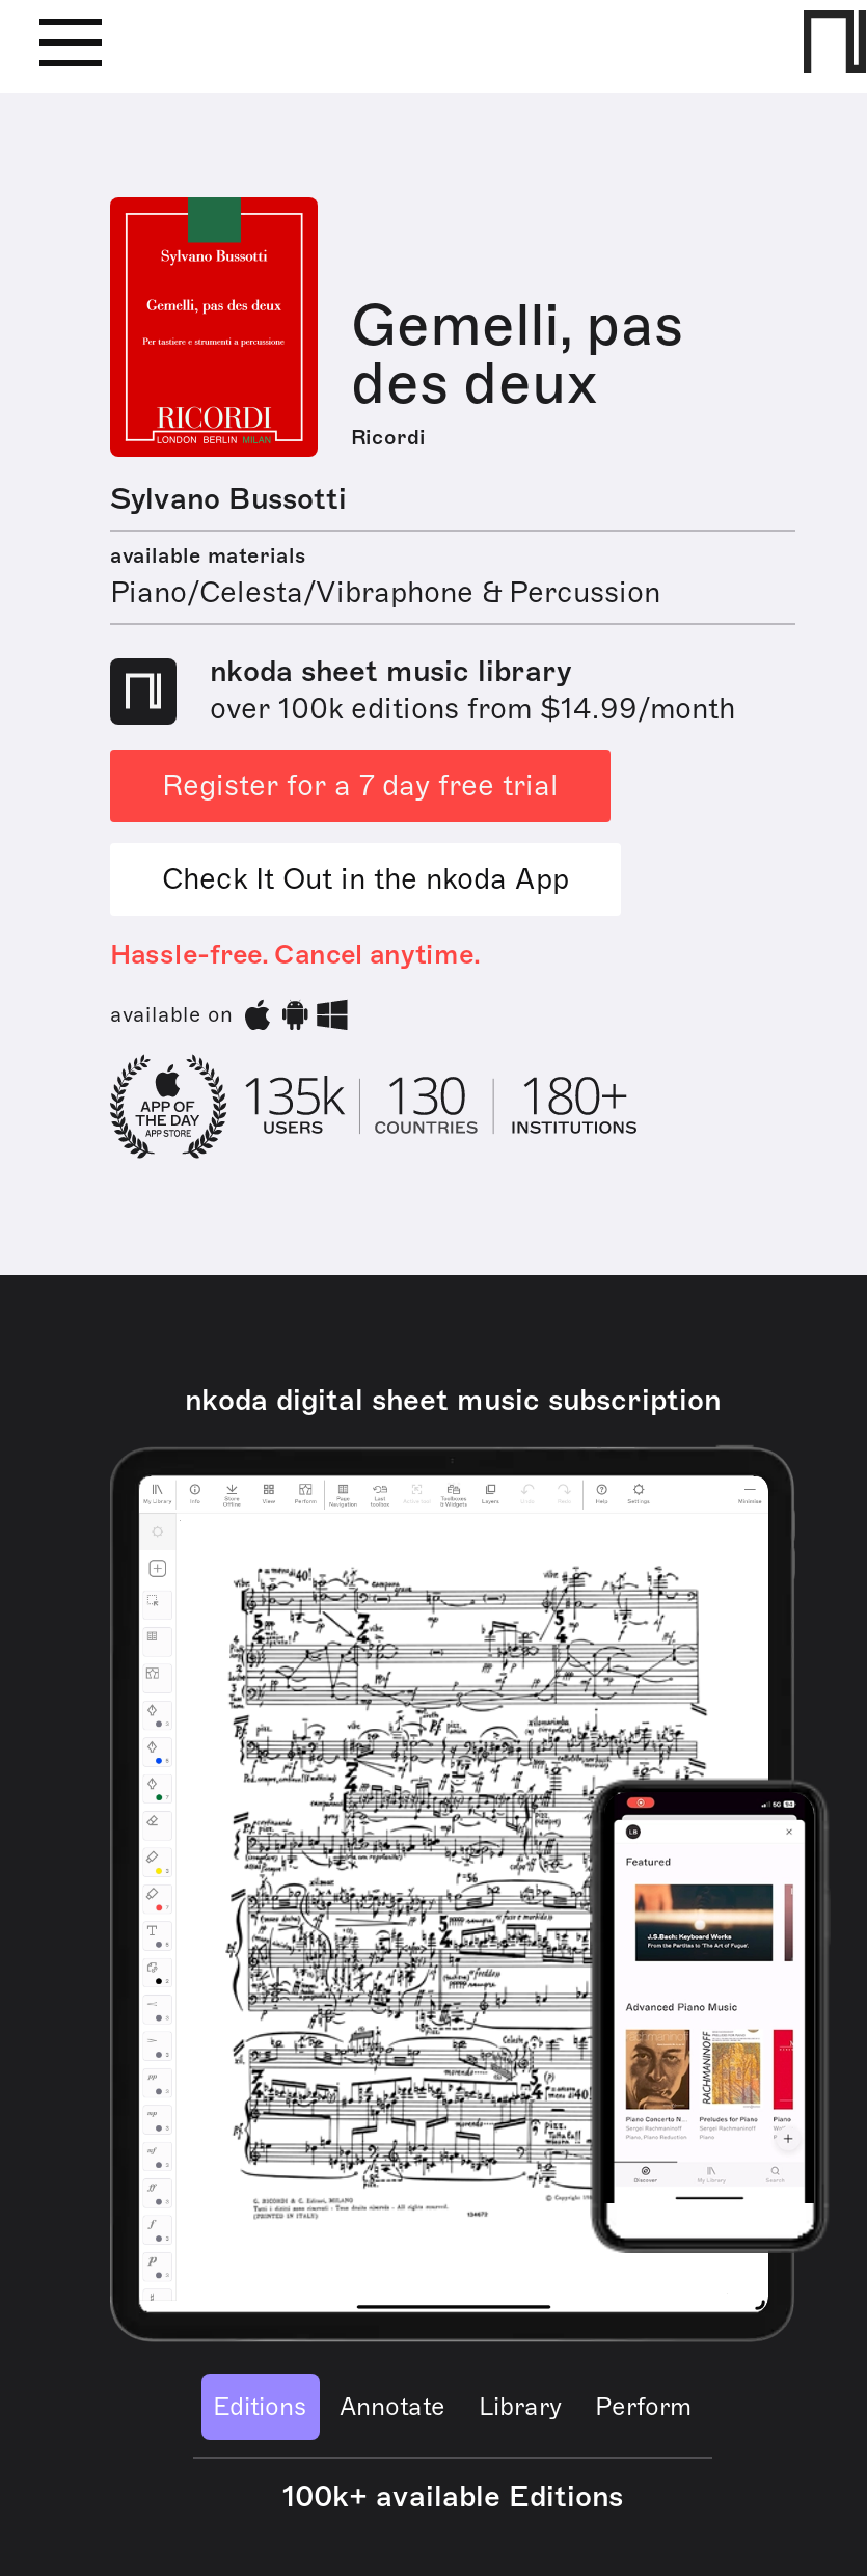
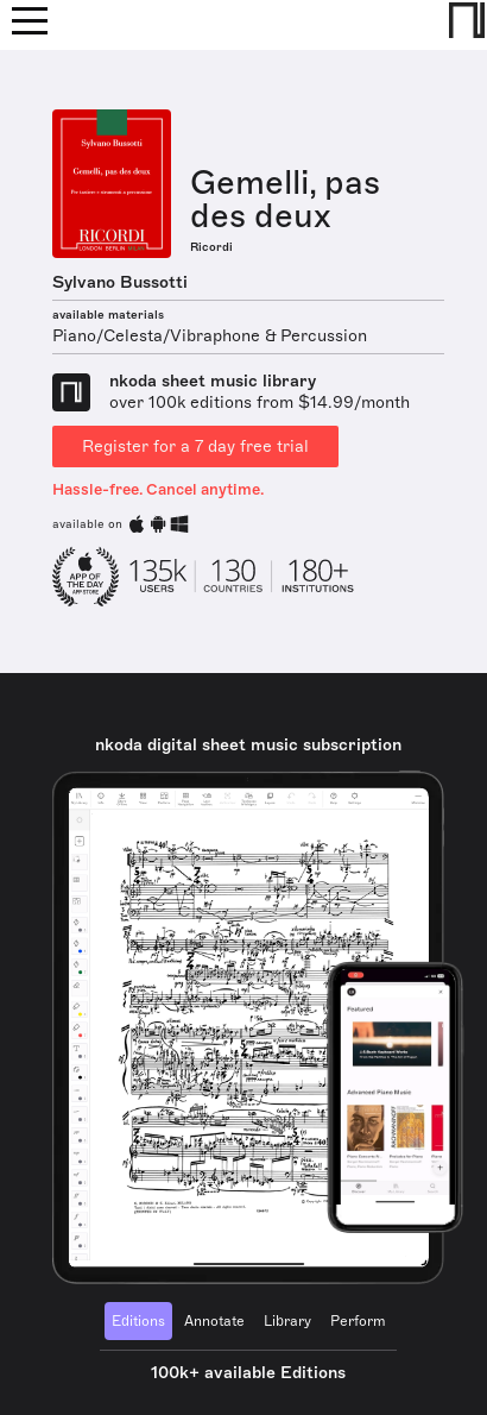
[162,862,569,897] Check It Out in the nkoda App -> none

